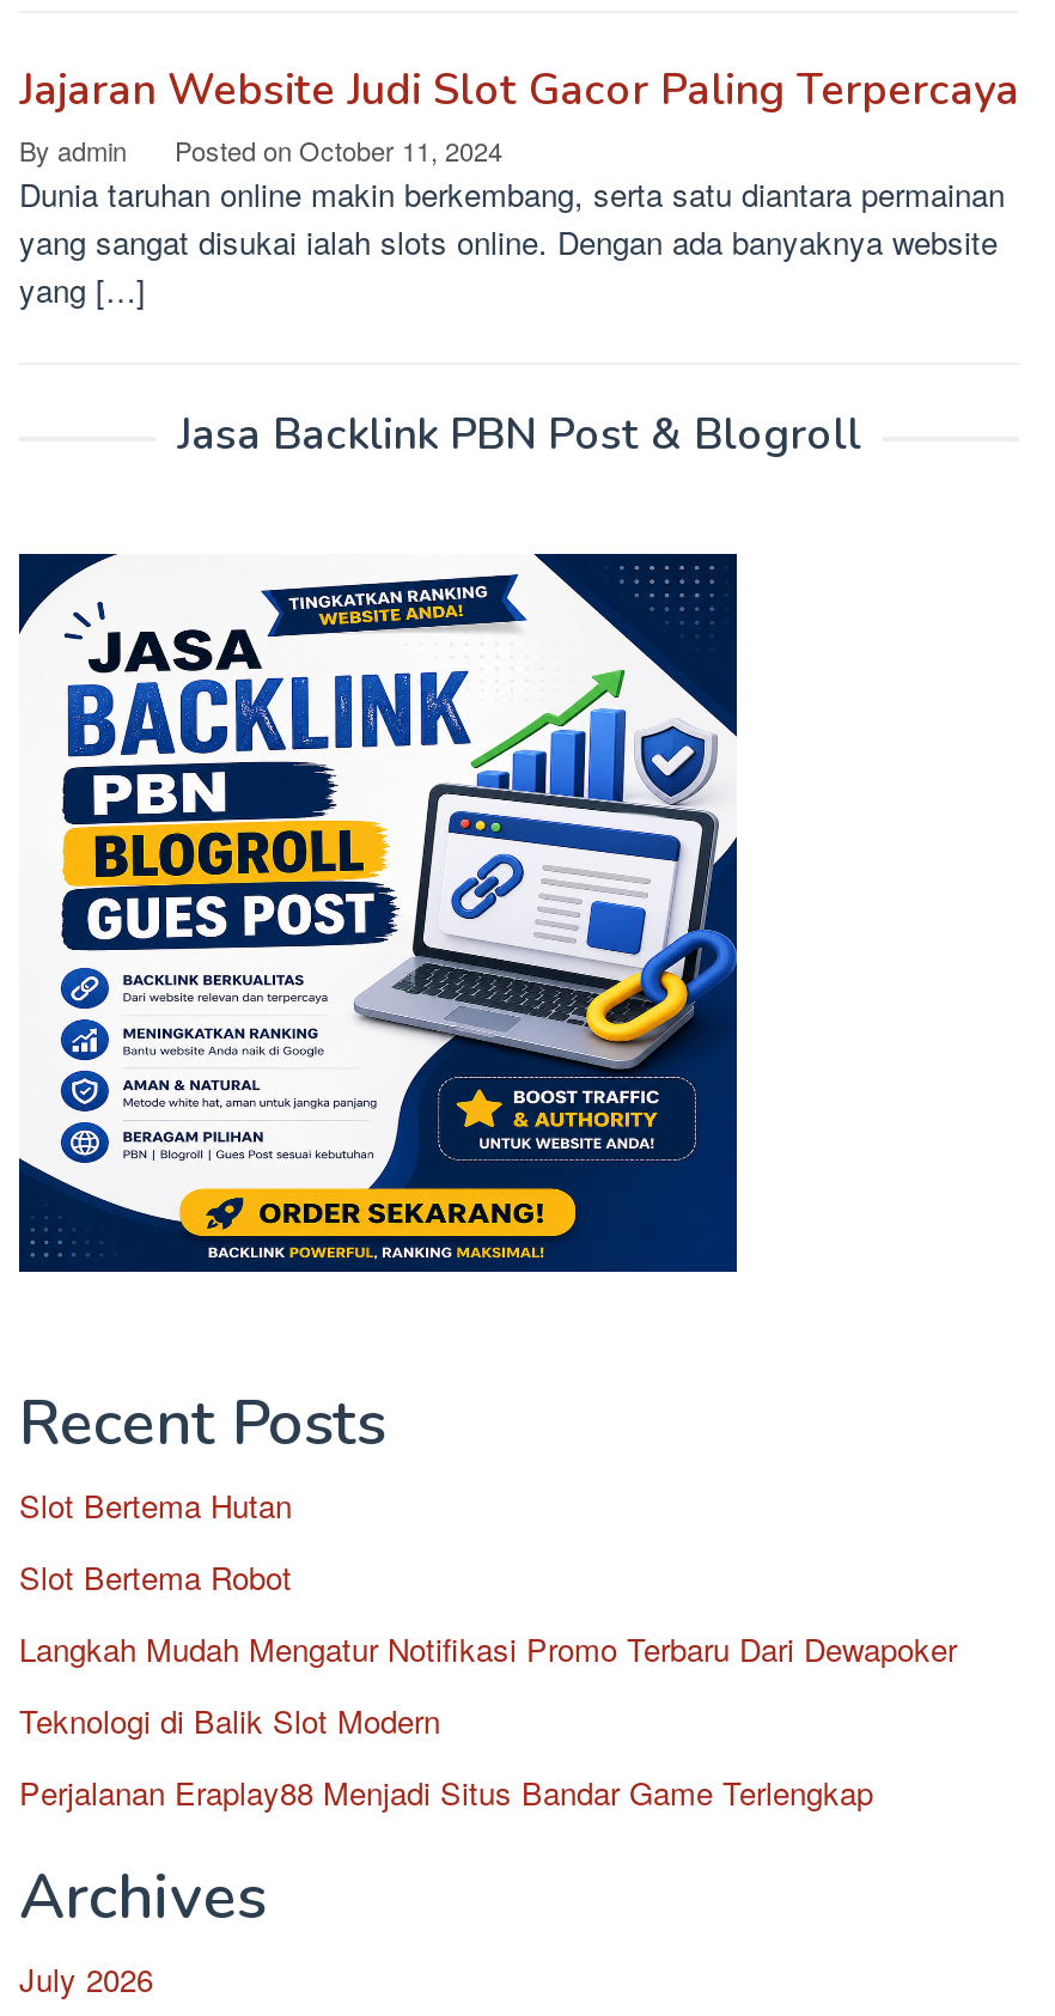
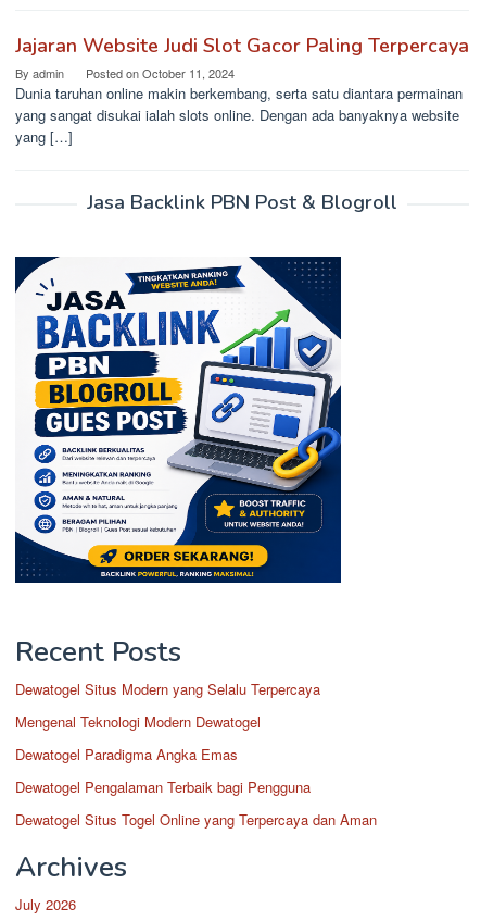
[19,1482,292,1528] Slot Bertema Hutan -> [15,679,320,699] Dewatogel Situs Modern yang Selalu Terpercaya
[19,1554,292,1600] Slot Bertema Robot -> [15,711,261,732] Mengenal Teknologi Modern Dewatogel
[19,1626,957,1671] Langkah Mudah Mengatur Notifikasi Promo Terbaru Dari Dewapoker -> [15,744,238,764] Dewatogel Paradigma Angka Emas
[19,1698,440,1743] Teknologi di Balik Slot Modern -> [15,776,311,797] Dewatogel Pengalaman Terbaik bagi Pengguna
[19,1770,873,1815] Perjalanan Eraplay88 Menjadi Situs Bandar Game Terlengkap -> [15,809,377,830] Dewatogel Situs Togel Online yang Terpercaya dan Aman

